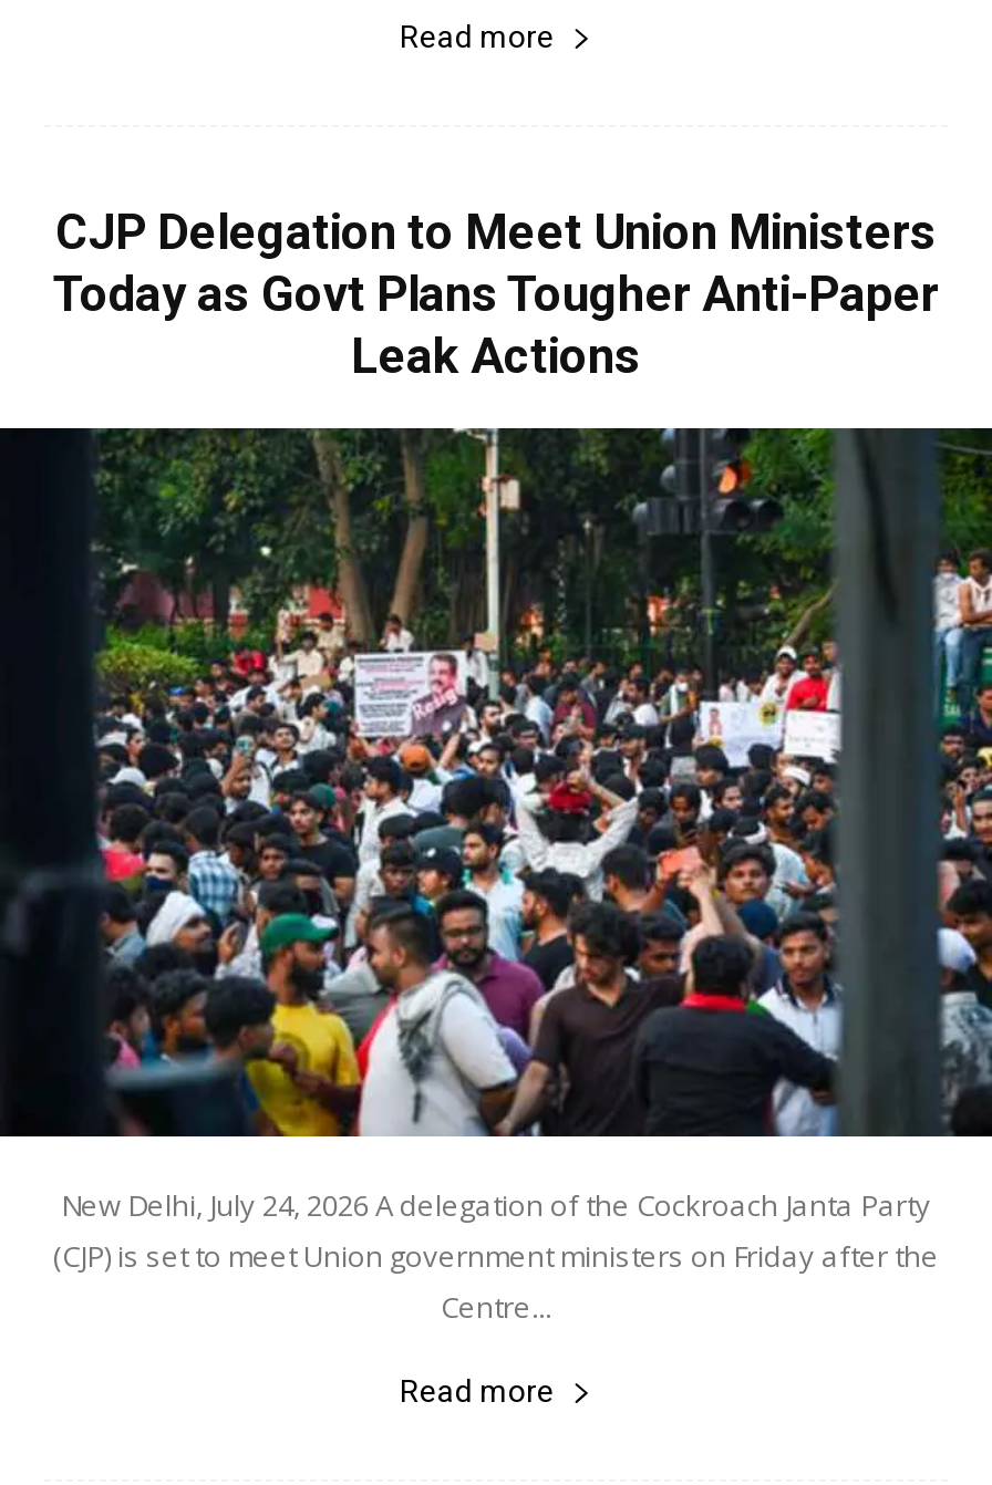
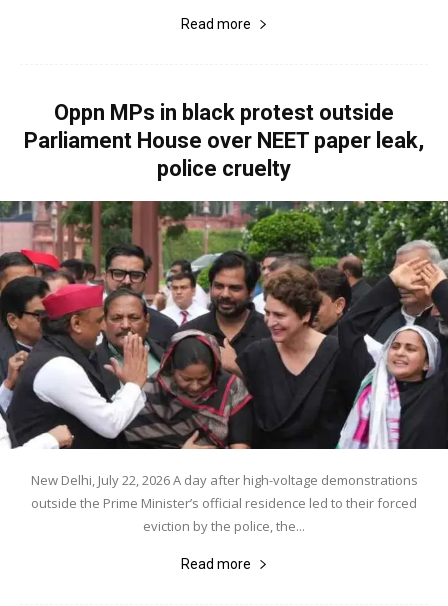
[53,205,939,384] CJP Delegation to Meet Union Ministers | Today as Govt Plans Tougher Anti-Paper | Leak Actions -> [24,100,424,181] Oppn MPs in black protest outside | Parliament House over NEET paper leak, | police cruelty
[7,426,985,1327] [image] | New Delhi, July 24, 2026 A delegation of the Cockroach Janta Party | (CJP) is set to meet Union government ministers on Friday after the | Centre... -> [3,200,445,535] [image] | New Delhi, July 22, 2026 A day after high-voltage demonstrations | outside the Prime Minister’s official residence led to their forced | eviction by the police, the...

